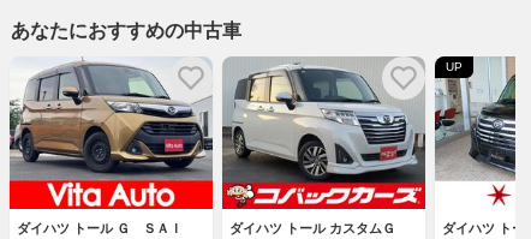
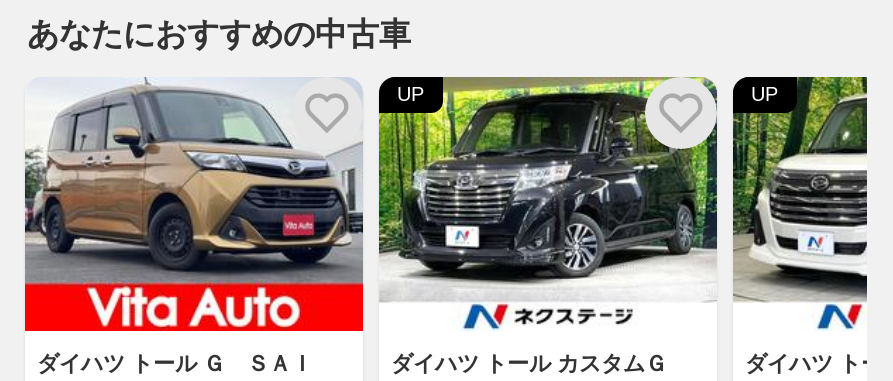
[221,58,426,210] [image] -> [377,77,717,331] [image]
[435,56,517,208] [image] -> [731,75,869,331] [image]
none -> [397,84,425,106] UP

